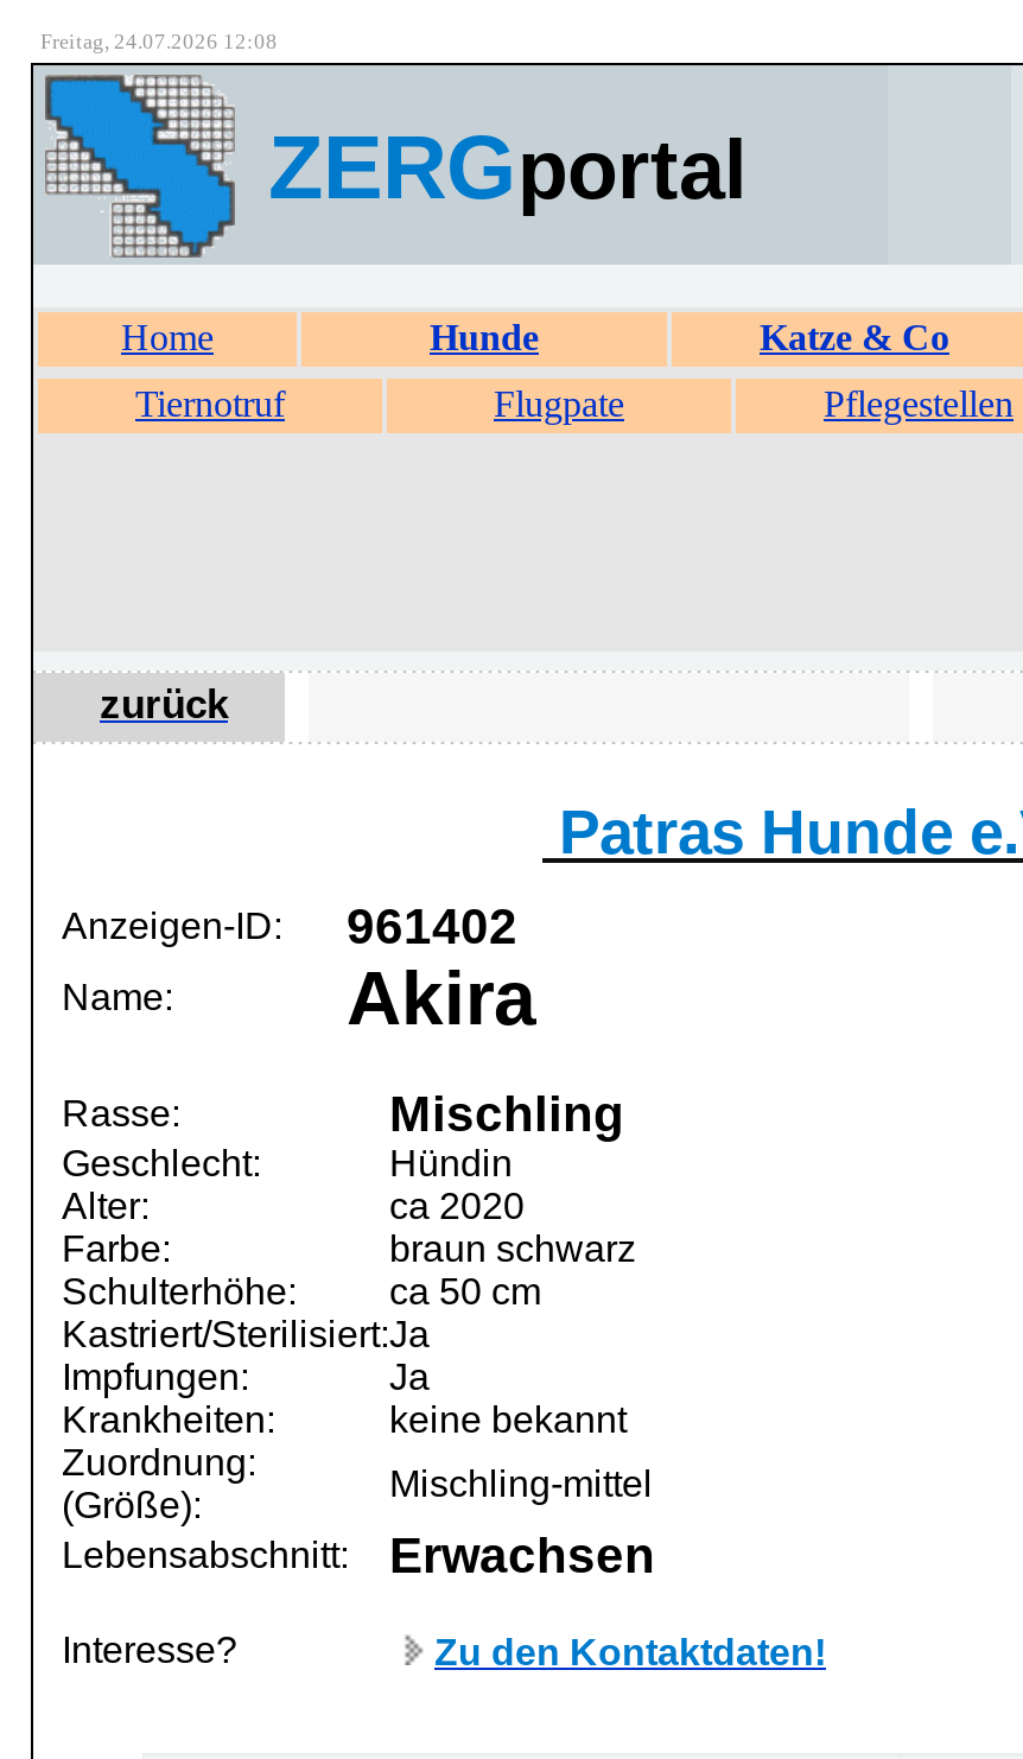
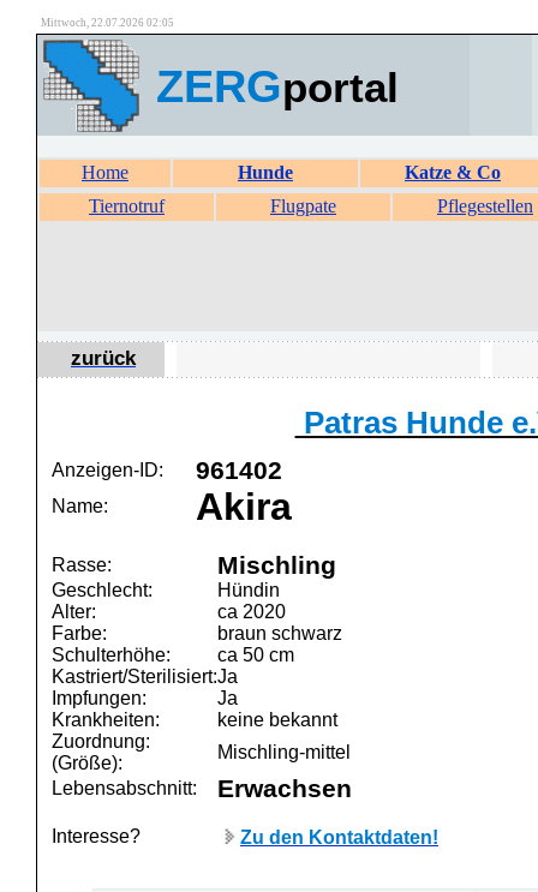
[31,30,278,53] Freitag, 24.07.2026 12:08 -> [36,17,174,29] Mittwoch, 22.07.2026 02:05

